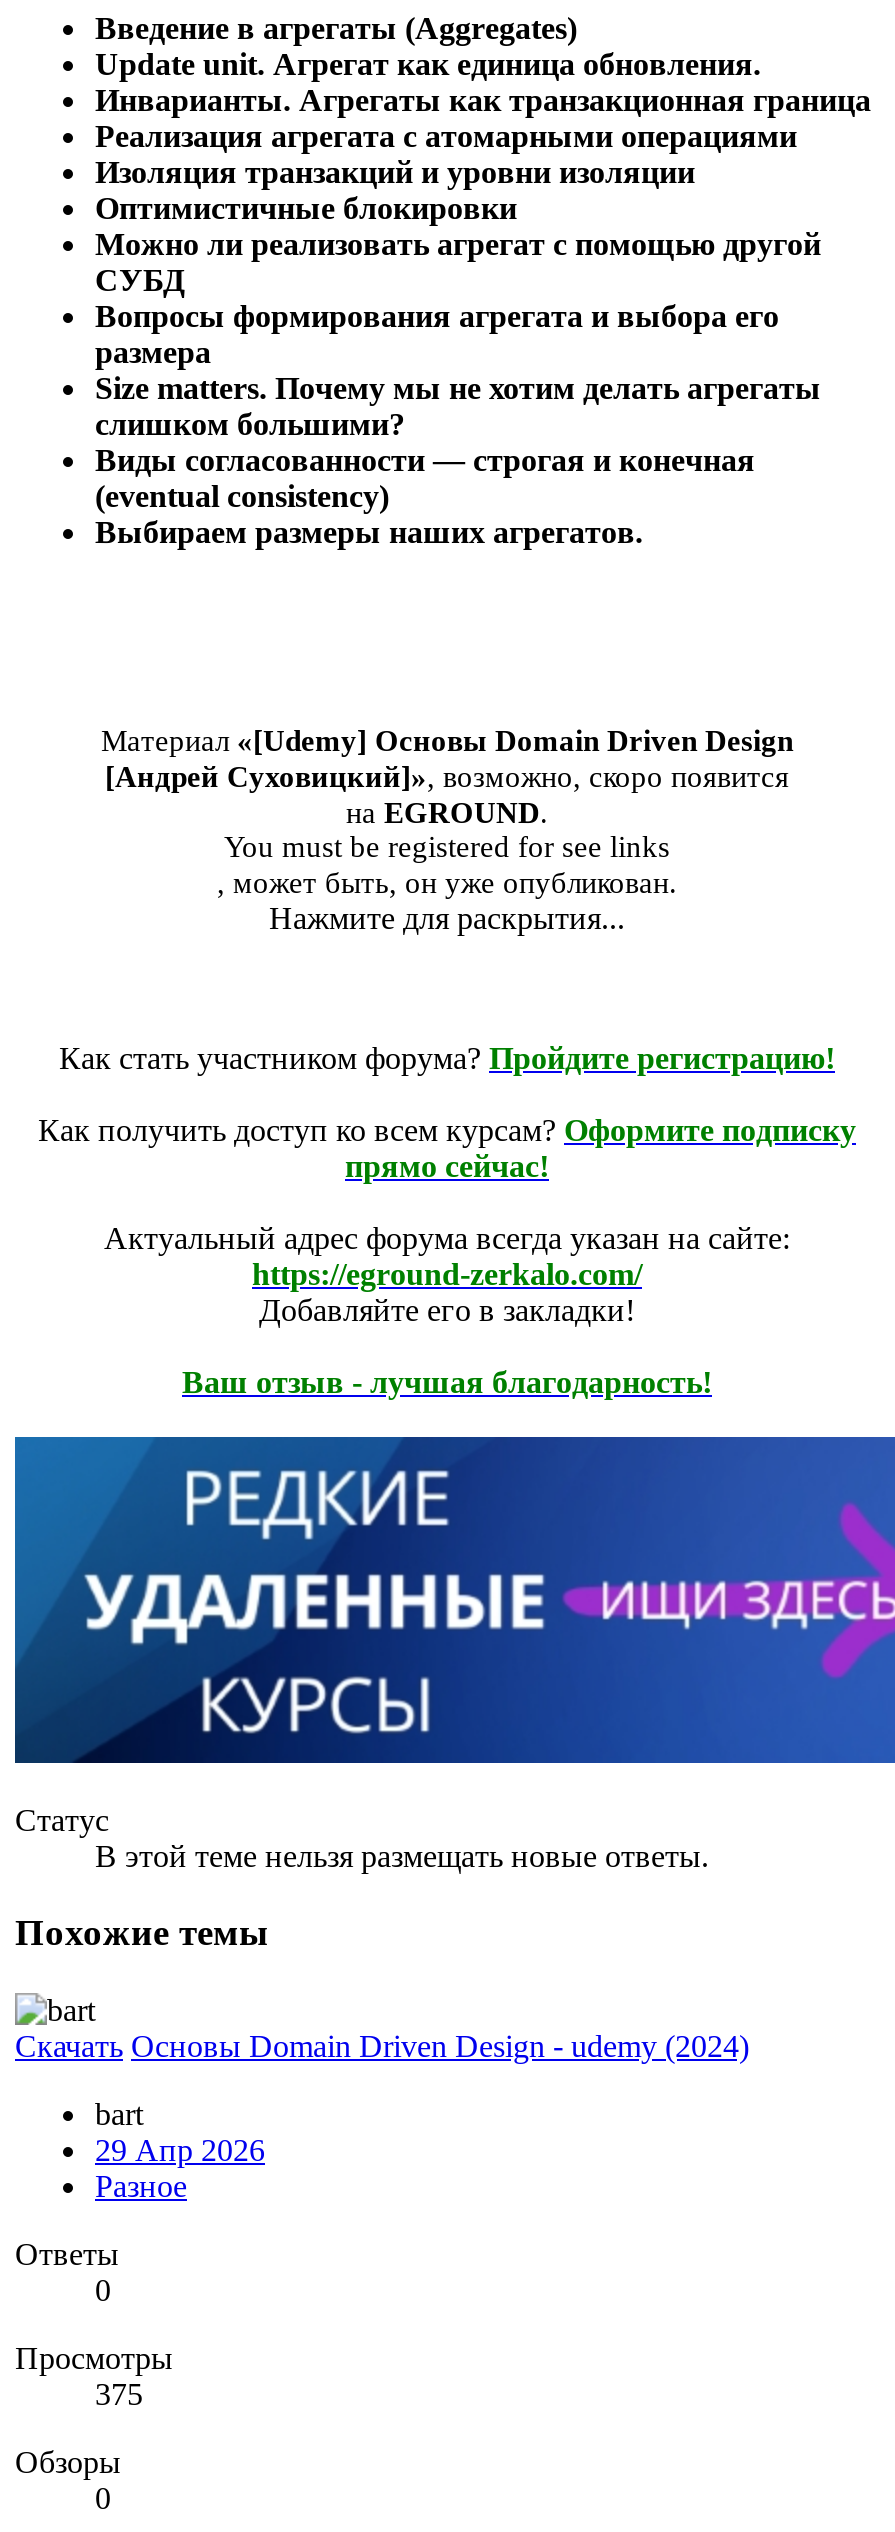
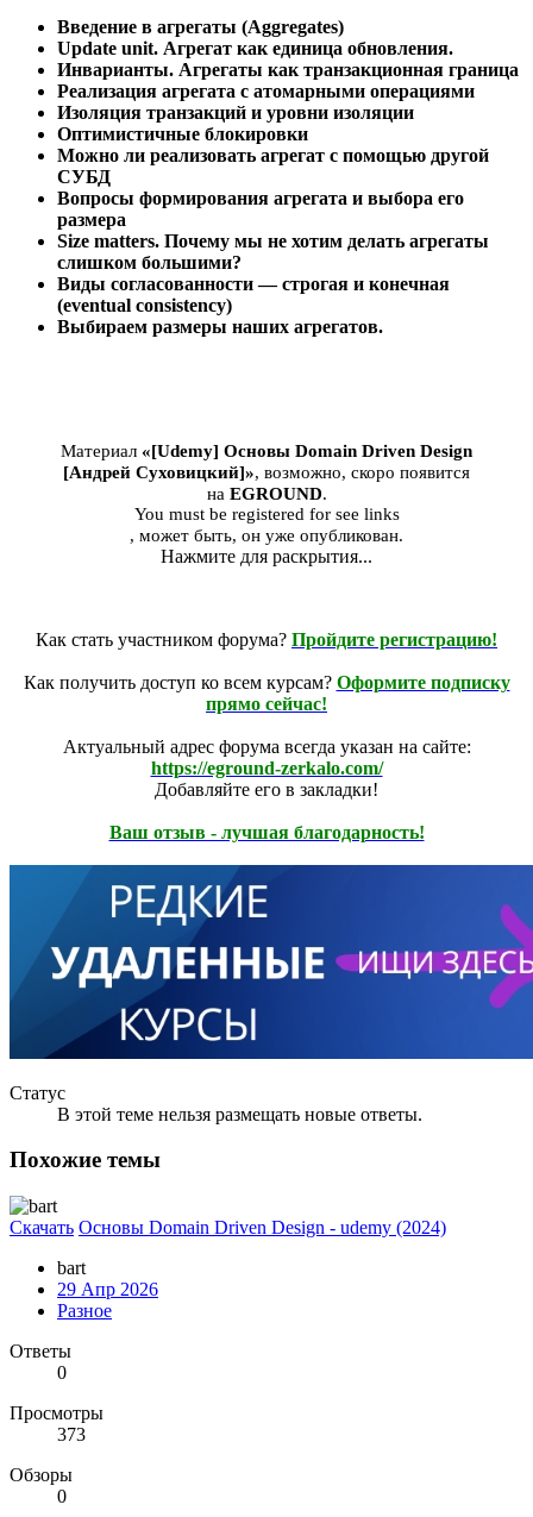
[95,2377,143,2411] 375 -> [57,1424,86,1445] 373

